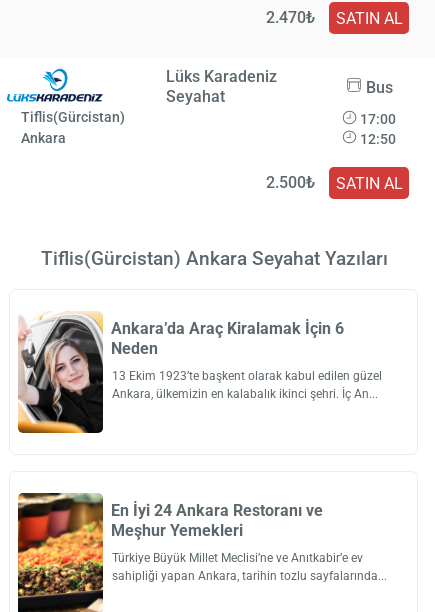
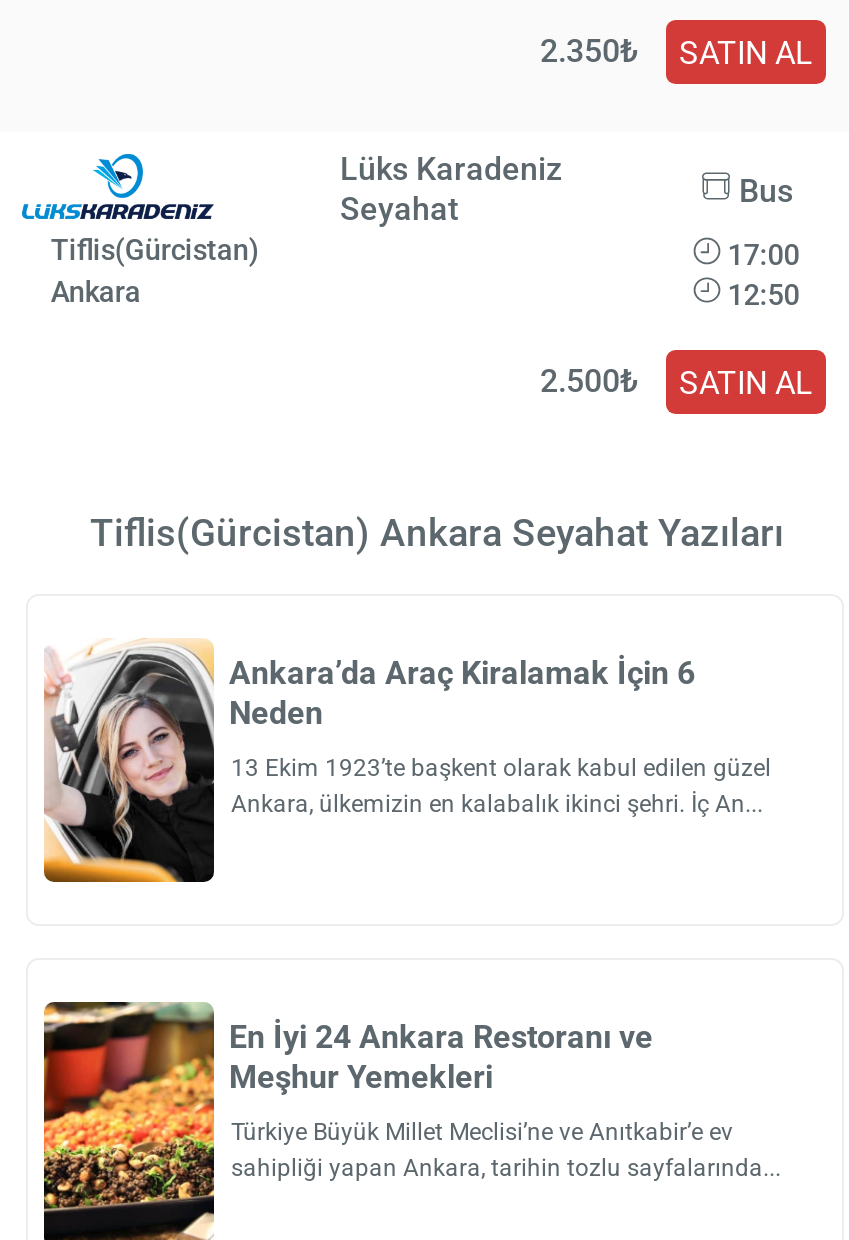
[266,8,402,28] 2.470₺ SATIN AL -> [540,32,813,72] 2.350₺ SATIN AL

